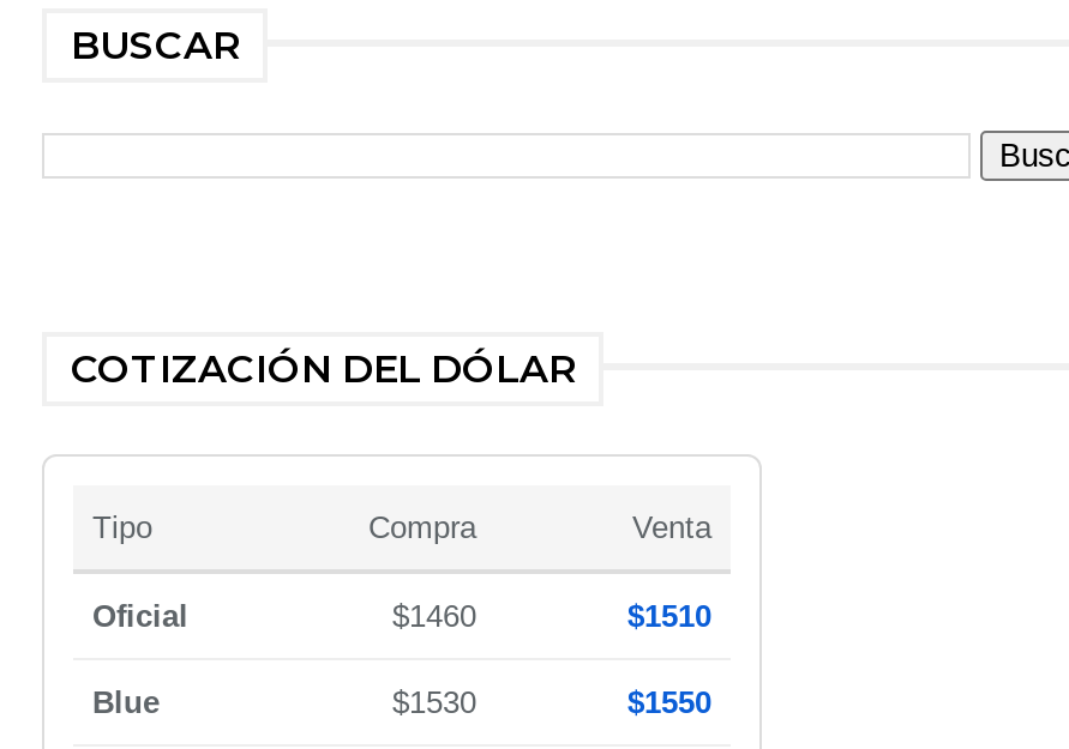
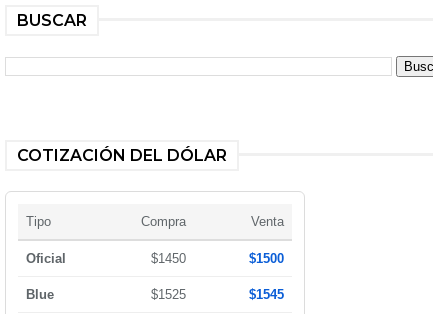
[392,597,476,633] $1460 -> [151,251,186,266] $1450
[627,597,711,633] $1510 -> [249,251,284,266] $1500
[392,684,476,720] $1530 -> [151,287,186,302] $1525
[627,684,711,720] $1550 -> [249,287,284,302] $1545

